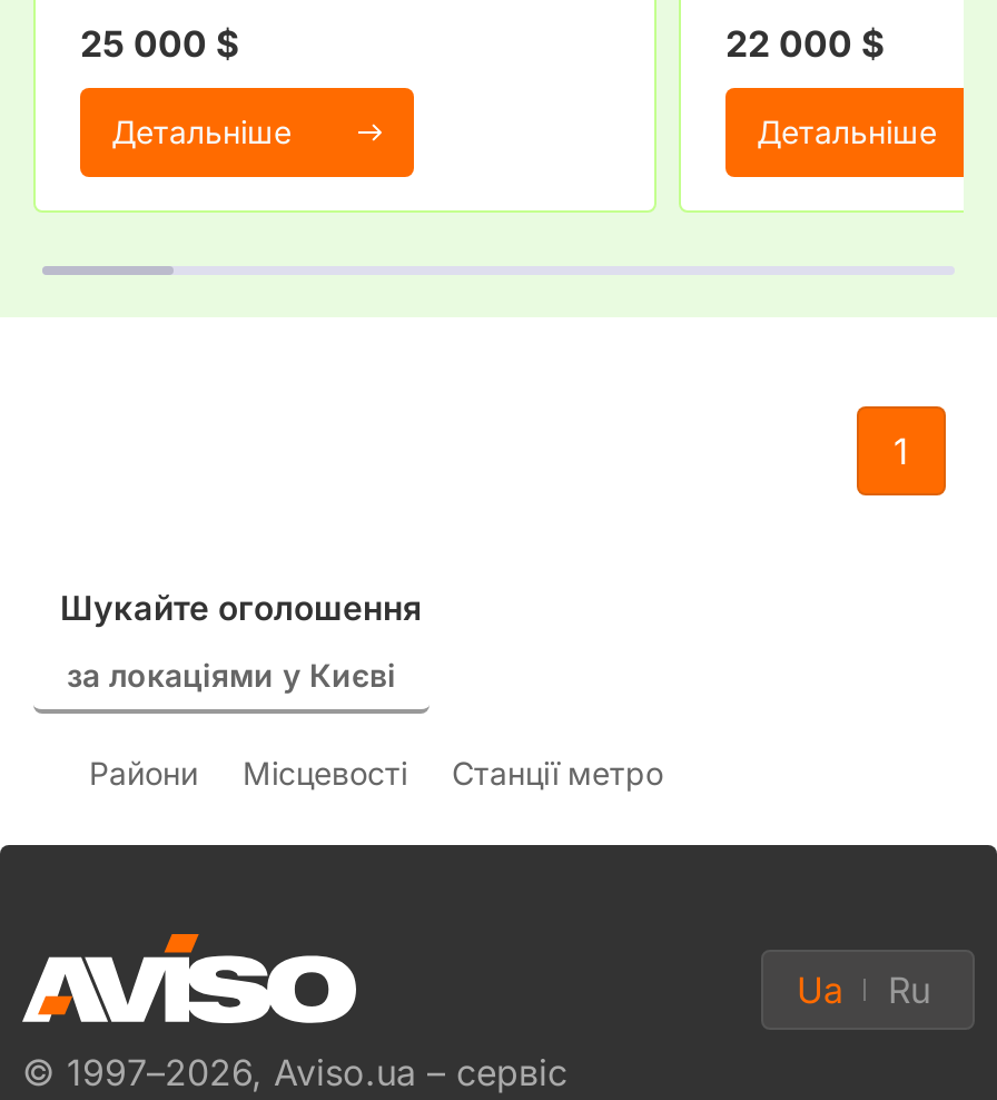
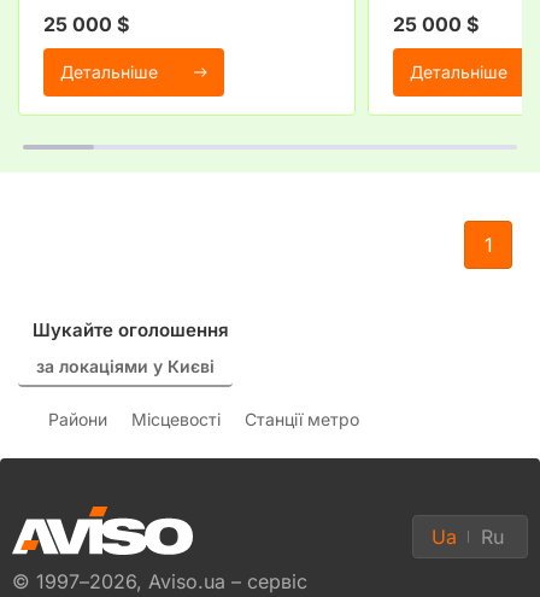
[725,21,884,65] 22 000 $ -> [393,13,479,37] 25 000 $

